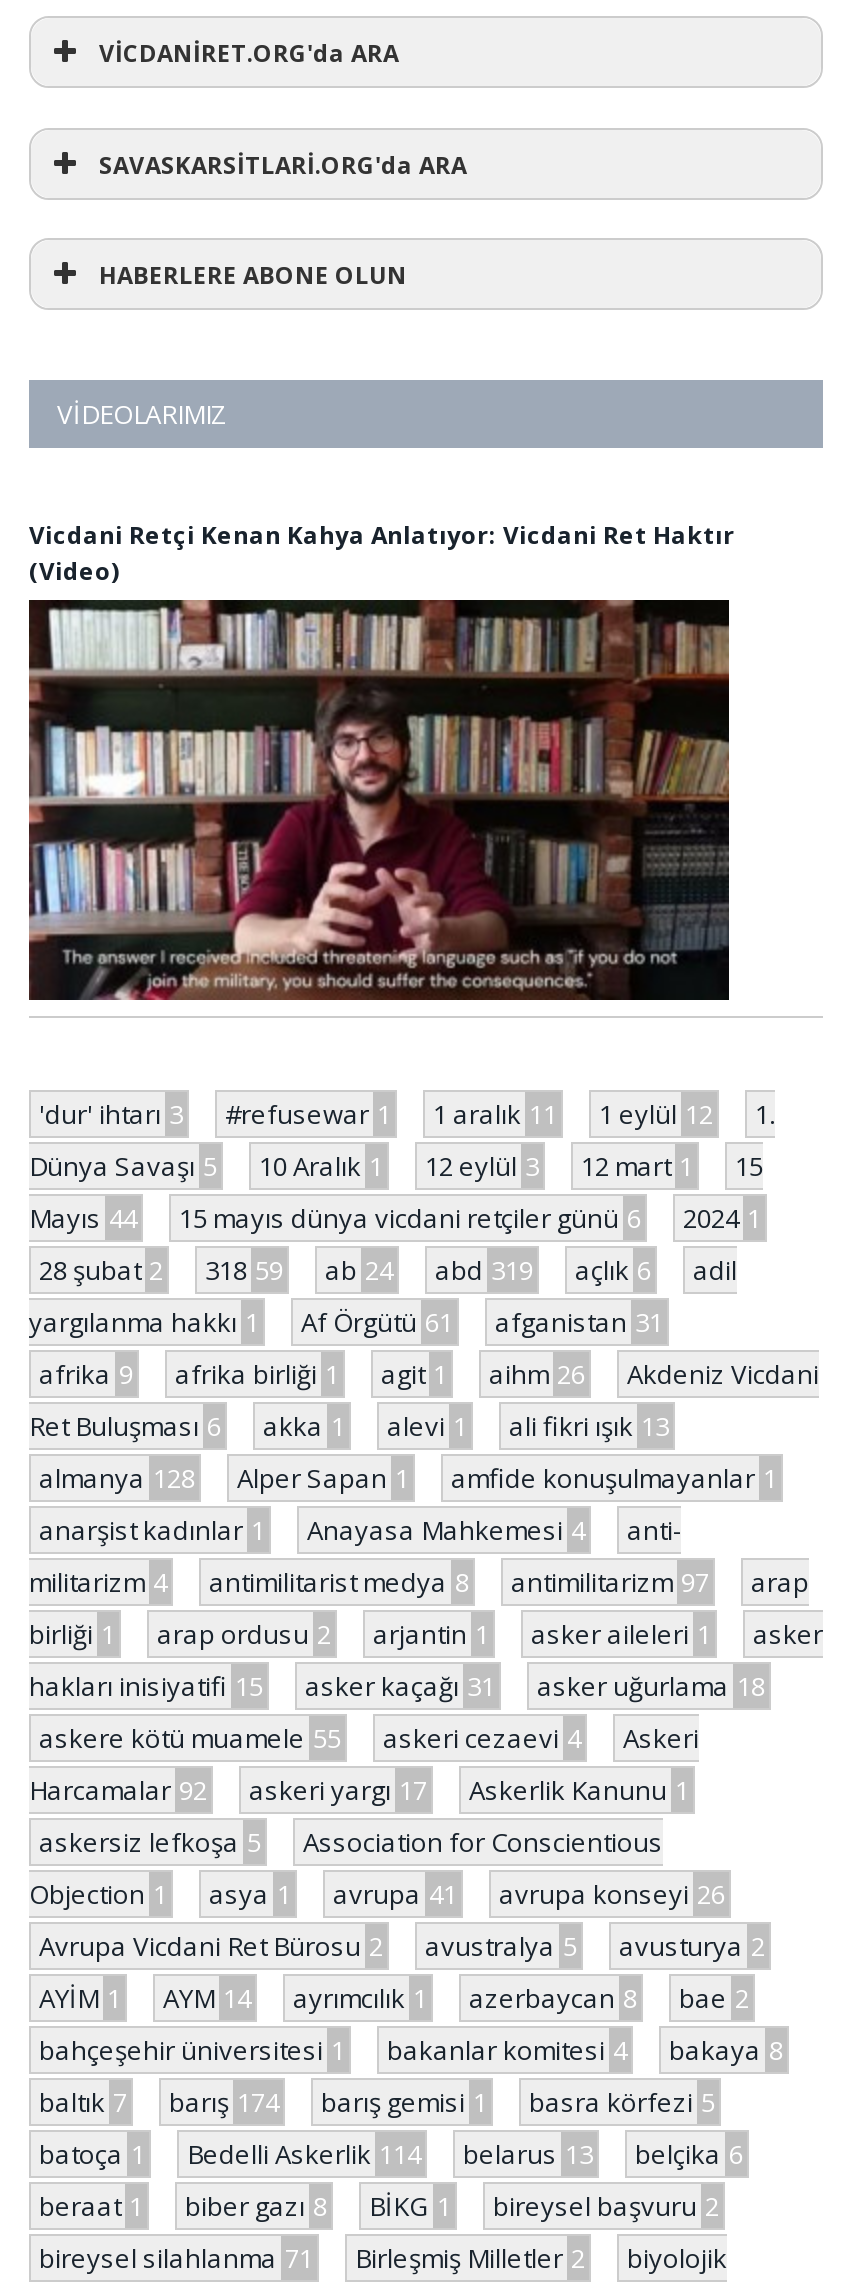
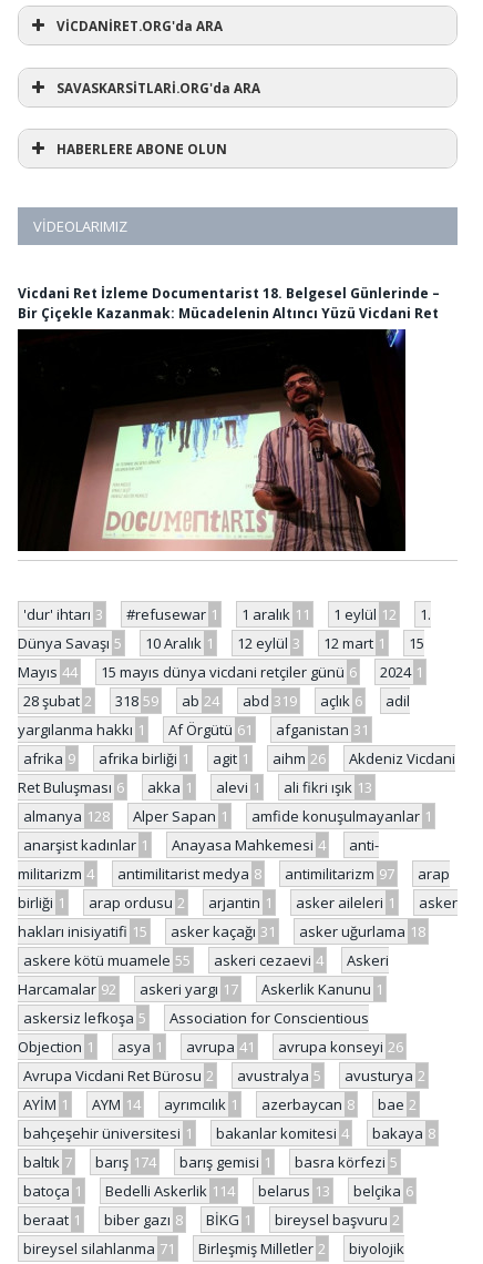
[29,519,735,589] Vicdani Retçi Kenan Kahya Anlatıyor: Vicdani Ret Haktır | (Video) -> [18,284,440,323] Vicdani Ret İzleme Documentarist 18. Belgesel Günlerinde – | Bir Çiçekle Kazanmak: Mücadelenin Altıncı Yüzü Vicdani Ret
[27,604,731,1002] [image] -> [17,332,407,552] [image]

